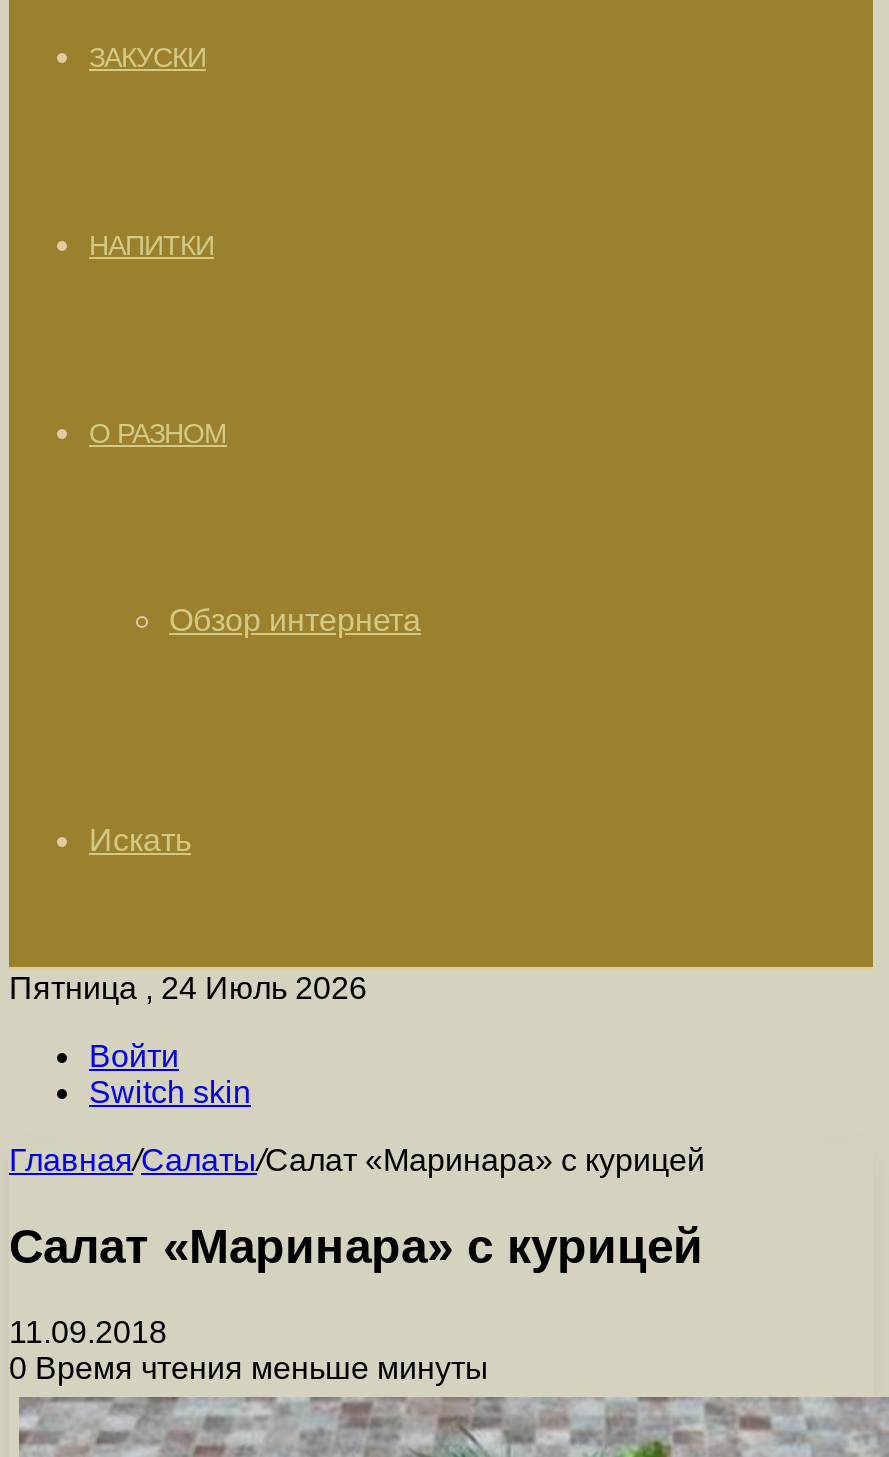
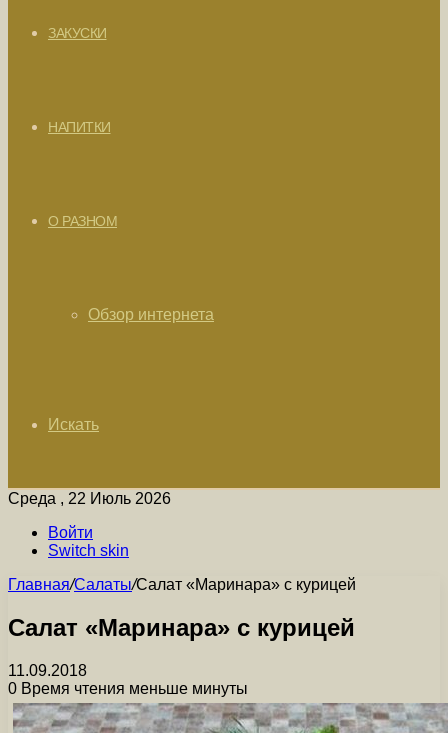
[9,971,367,1005] Пятница , 24 Июль 2026 -> [8,490,171,507] Среда , 22 Июль 2026

